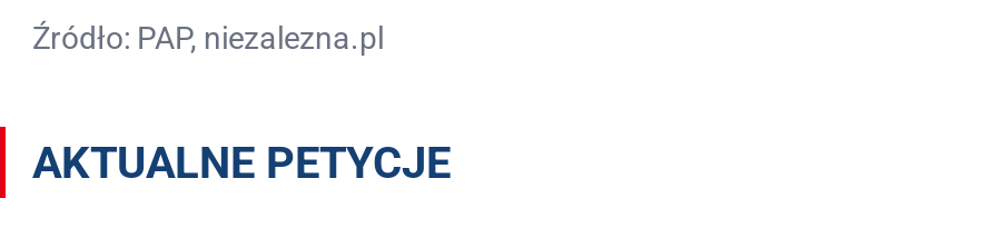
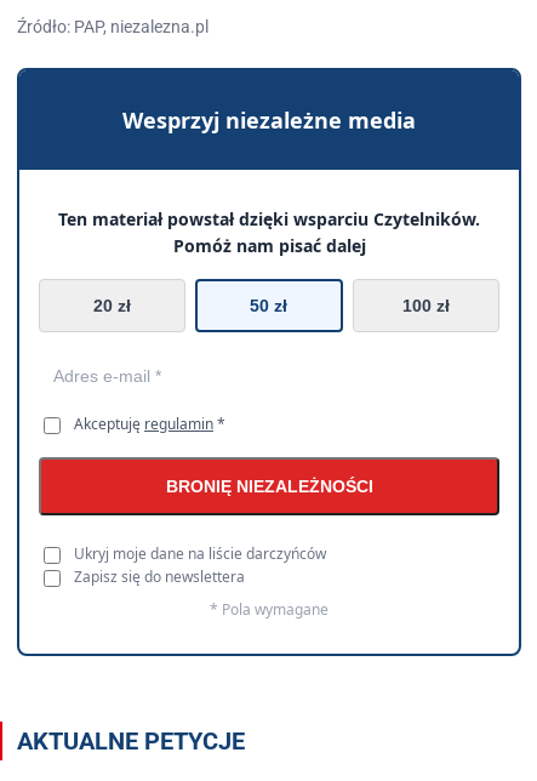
none -> [16,67,522,657] [image] | Wesprzyj niezależne media | Ten materiał powstał dzięki wsparciu Czytelników. | Pomóż nam pisać dalej | 20 zł | 50 zł | 100 zł
none -> [74,413,373,619] Akceptuję regulamin * | BRONIĘ NIEZALEŻNOŚCI | Ukryj moje dane na liście darczyńców | Zapisz się do newslettera | * Pola wymagane

